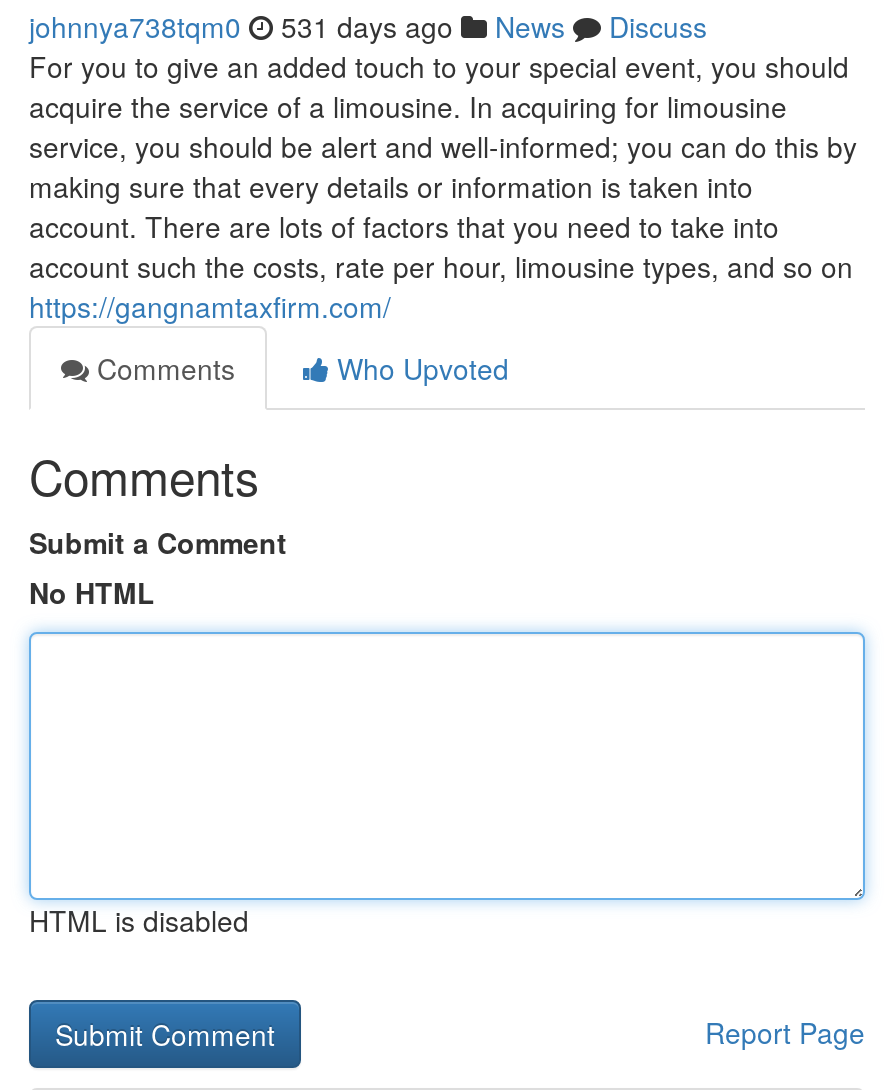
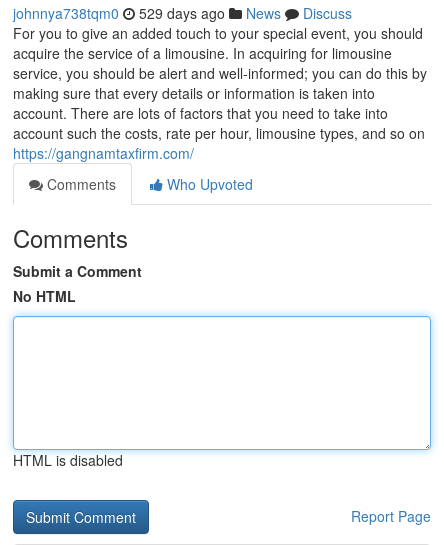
[29,6,707,46] johnnya738tqm0 531 days ago News Discuss -> [13,3,352,23] johnnya738tqm0 529 days ago News Discuss

